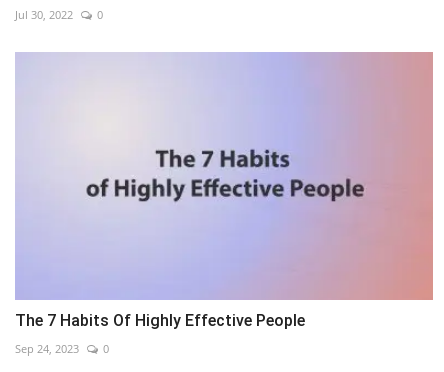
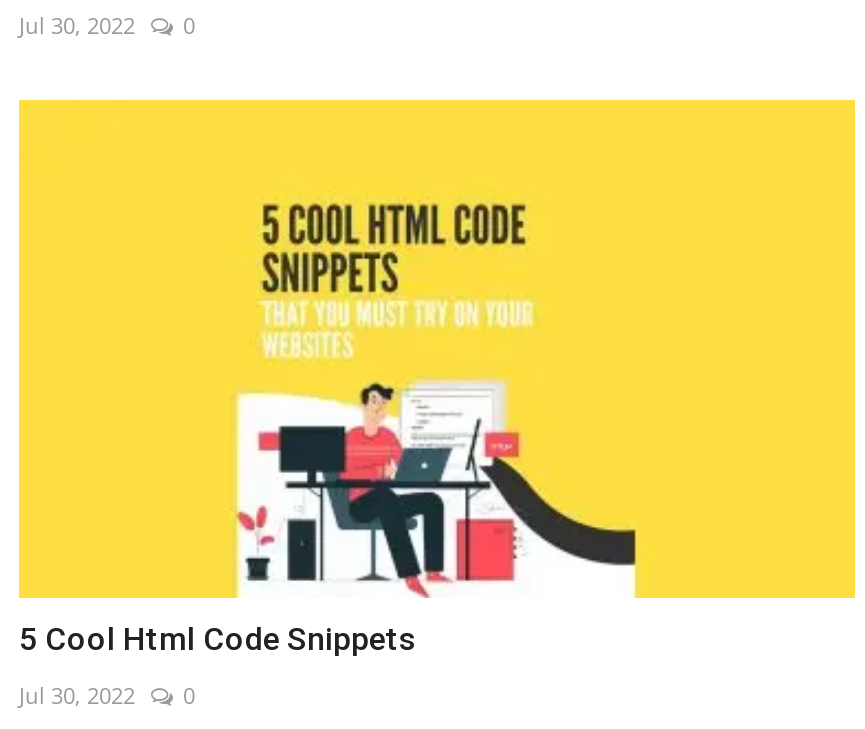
[14,51,434,330] [image] | The 7 Habits Of Highly Effective People -> [17,97,857,657] [image] | 5 Cool Html Code Snippets
[15,341,109,356] Sep 24, 2023 0 -> [19,679,195,709] Jul 30, 2022 0

